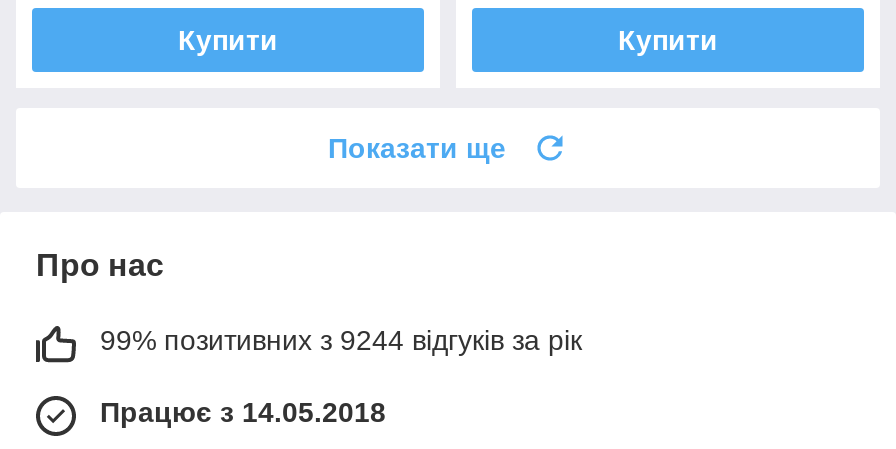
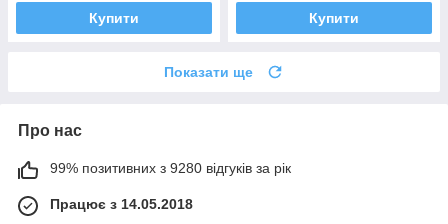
[100,325,582,357] 99% позитивних з 9244 відгуків за рік -> [50,160,291,176] 99% позитивних з 9280 відгуків за рік

